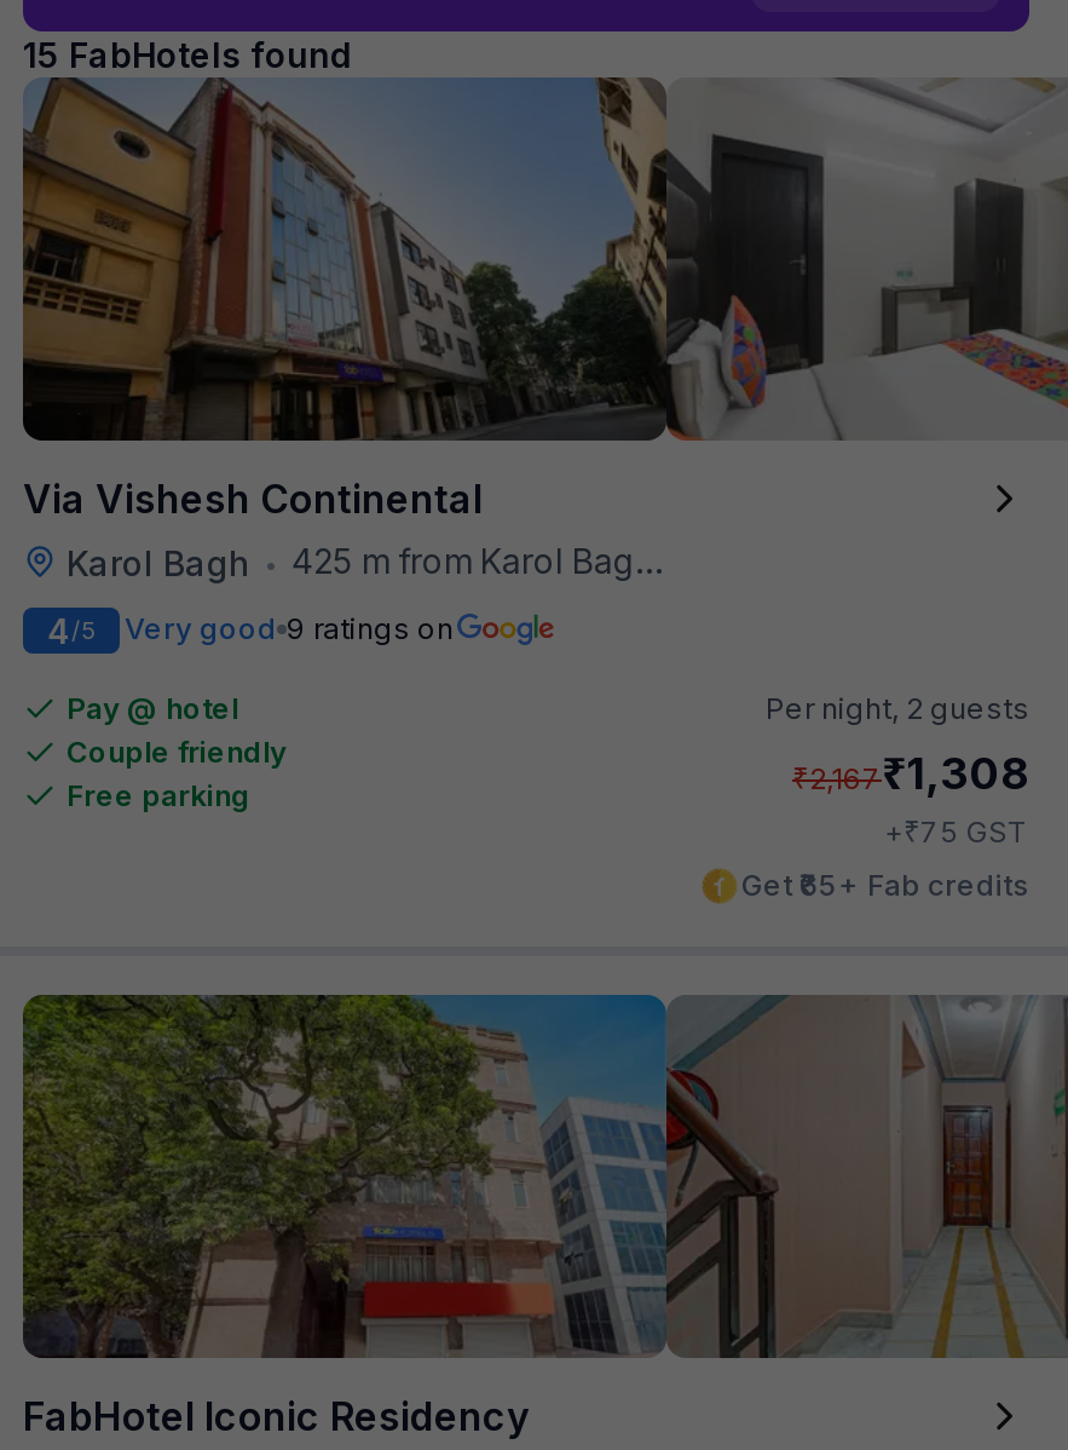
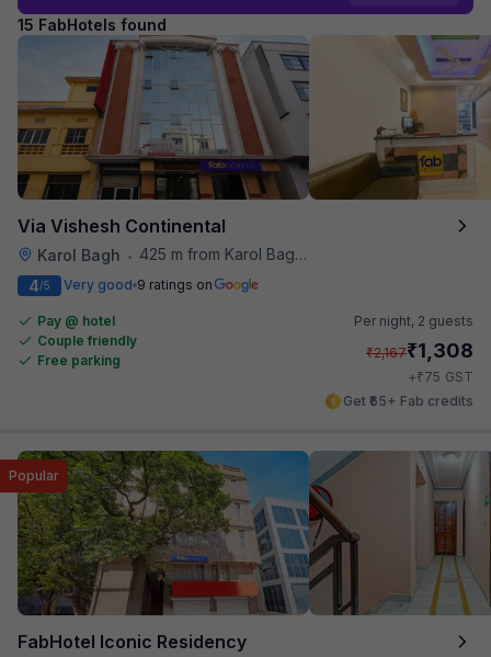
[21,75,1061,443] [image] -> [16,34,488,201] [image]
none -> [9,467,59,483] Popular

